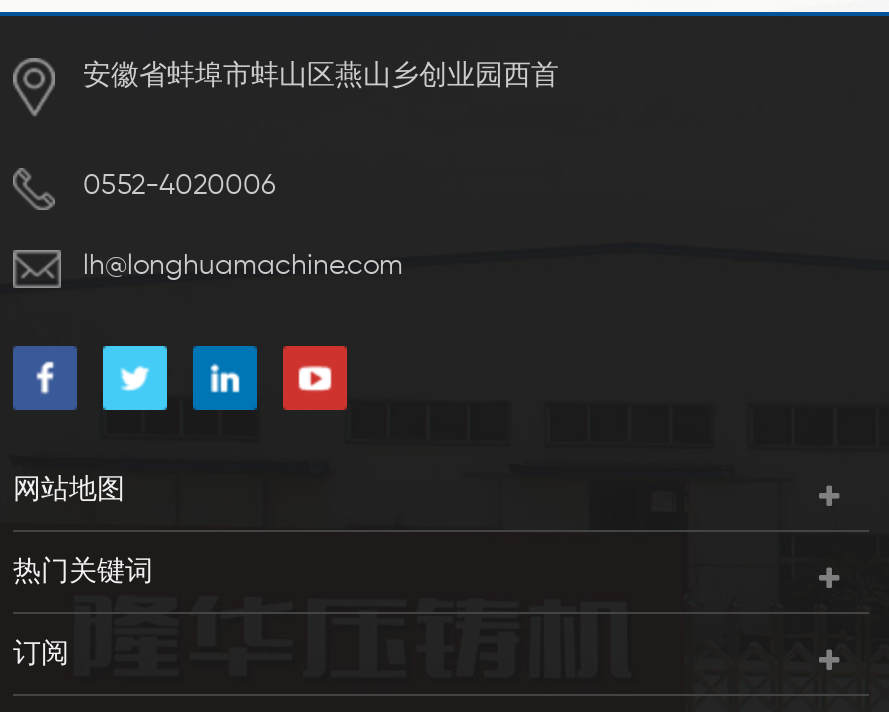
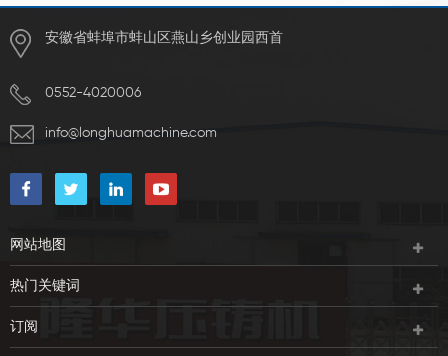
[83,252,403,280] lh@longhuamachine.com -> [45,126,217,140] info@longhuamachine.com

